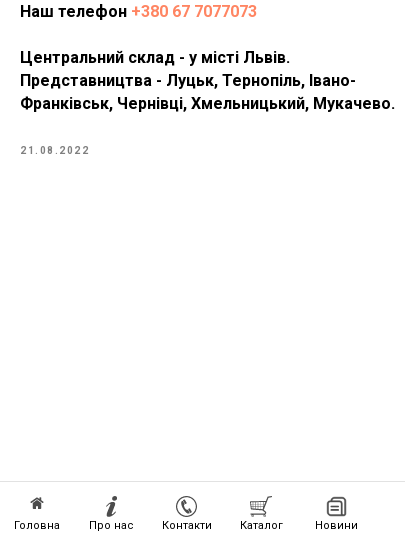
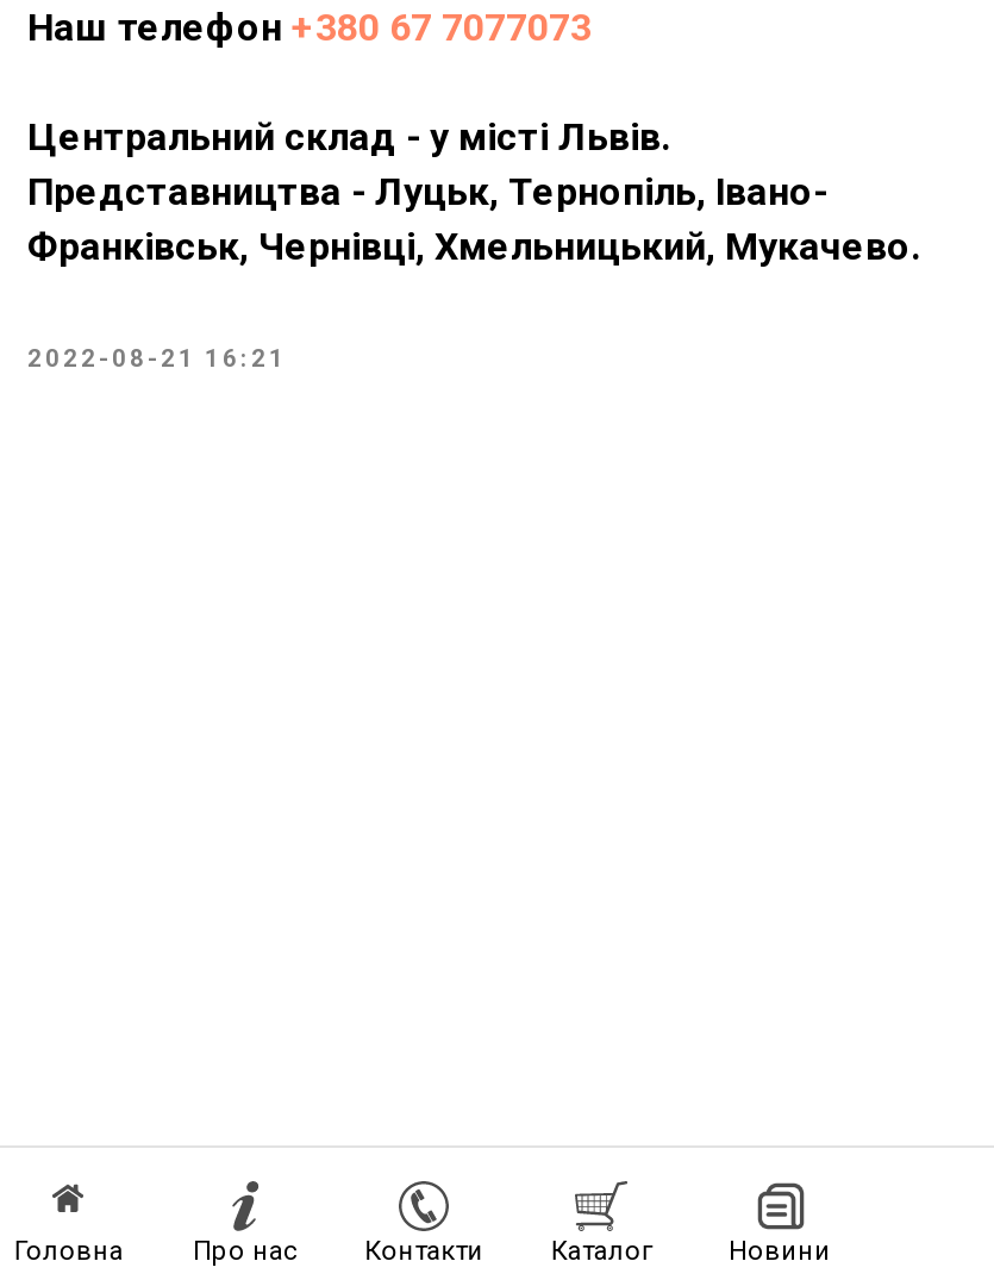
[20,145,89,156] 21.08.2022 -> [27,345,287,371] 2022-08-21 16:21

